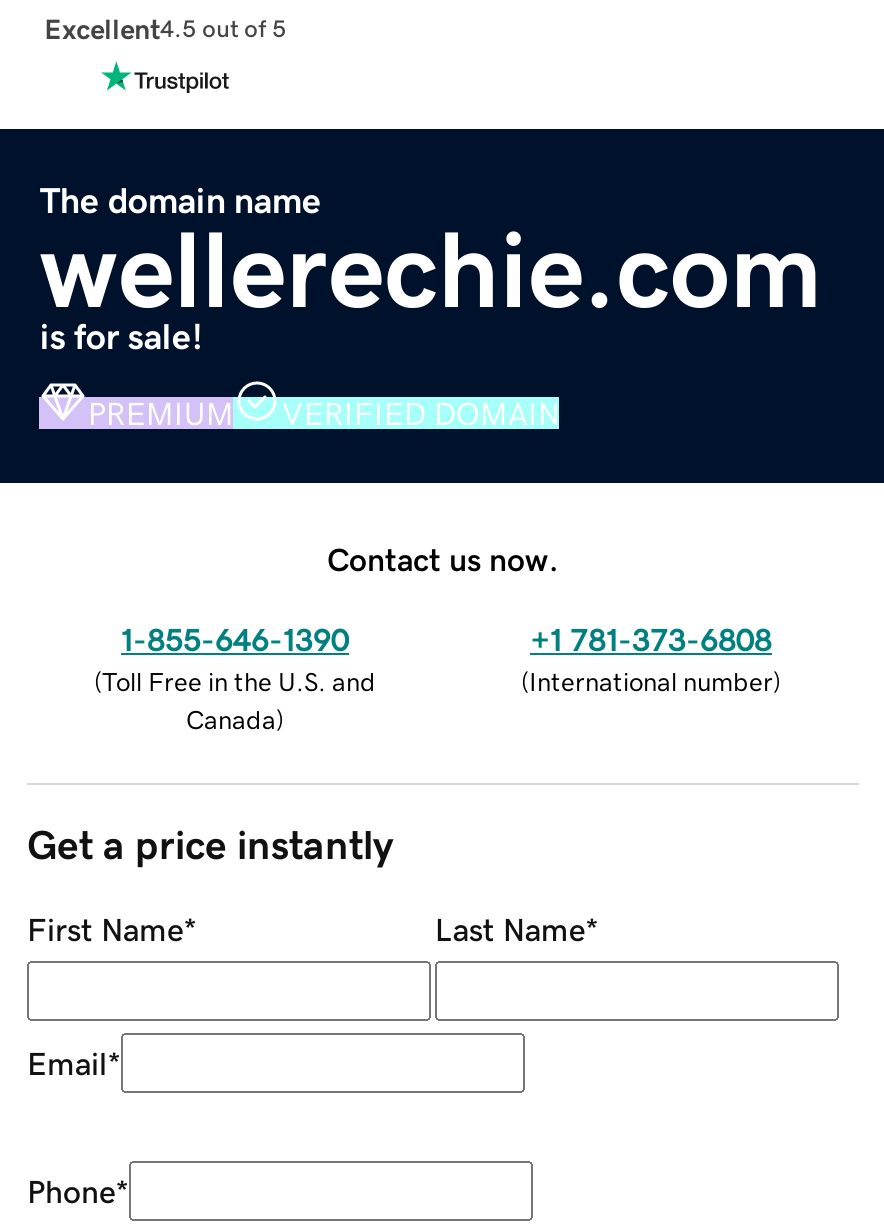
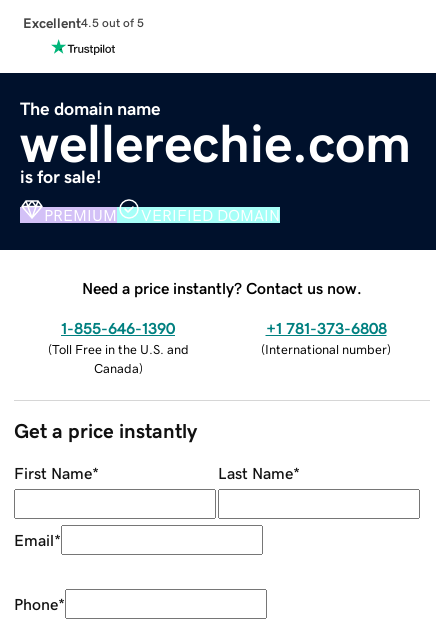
[327,542,559,574] Contact us now. -> [82,280,362,296] Need a price instantly? Contact us now.

